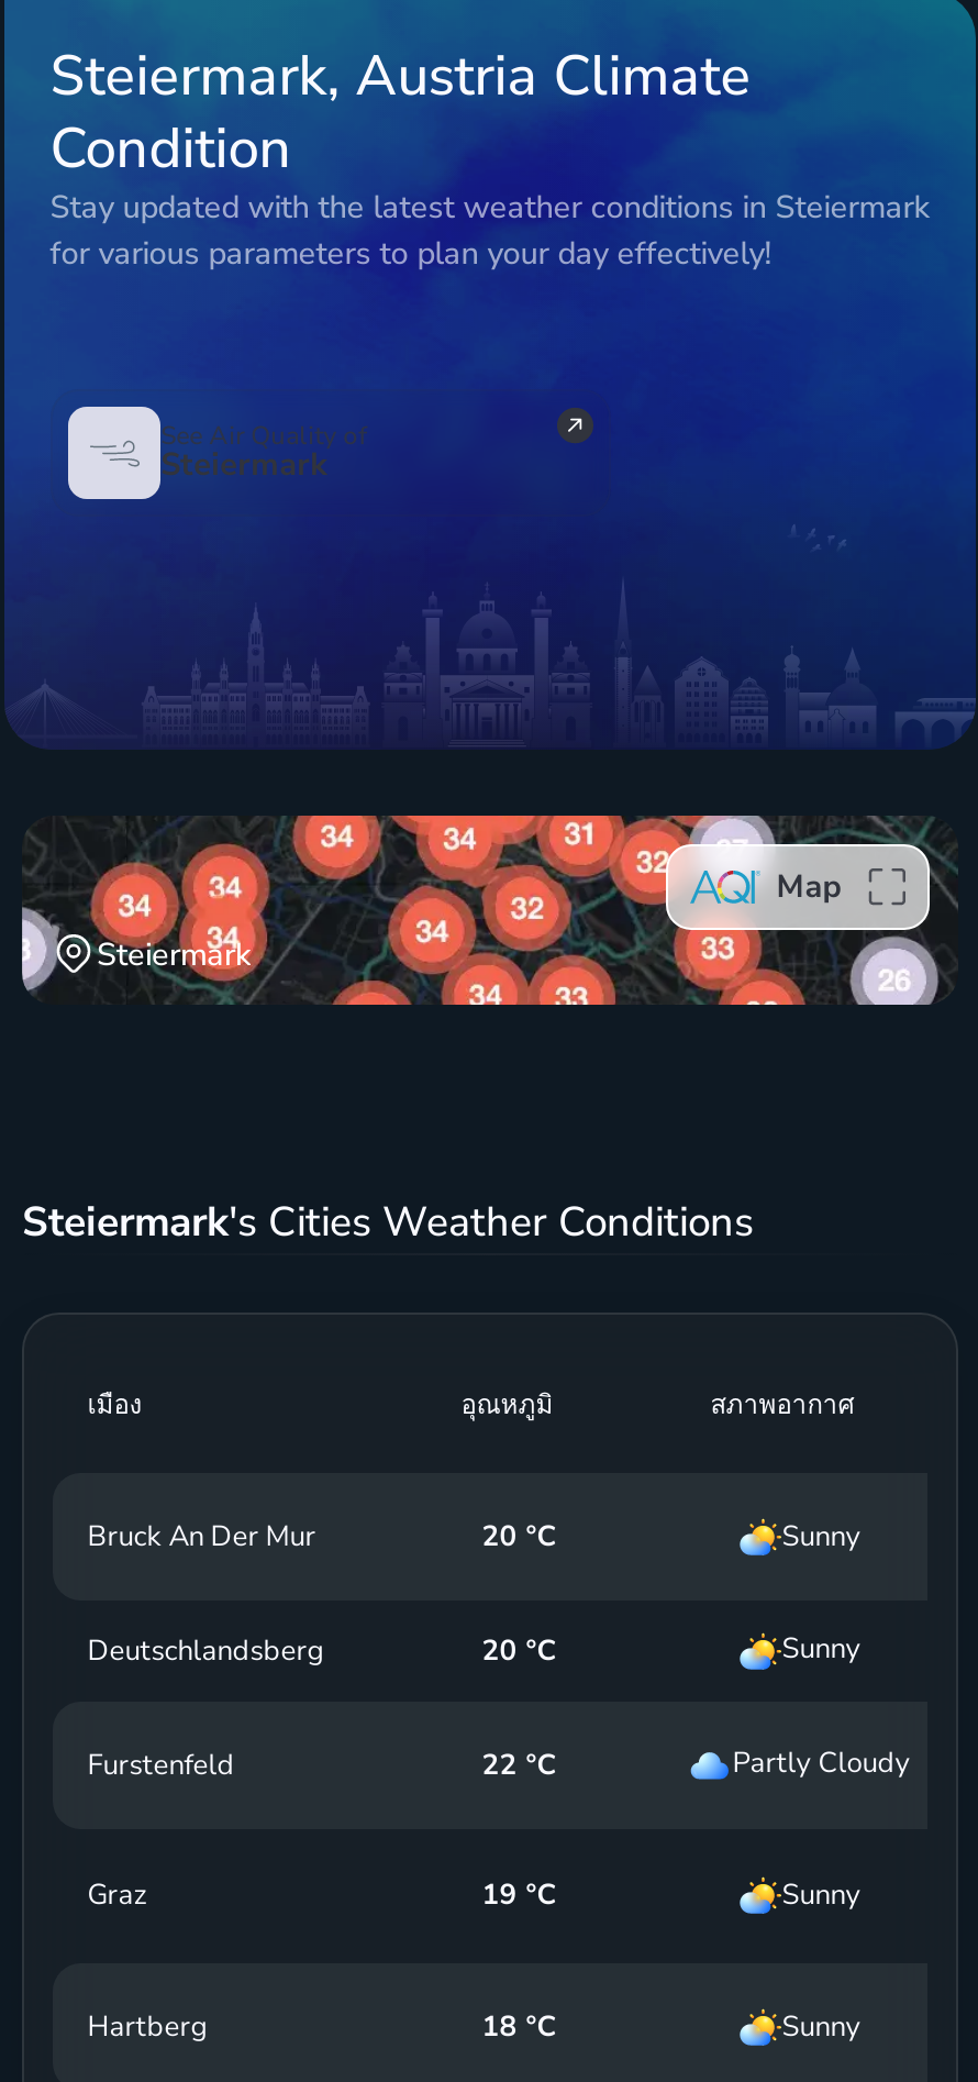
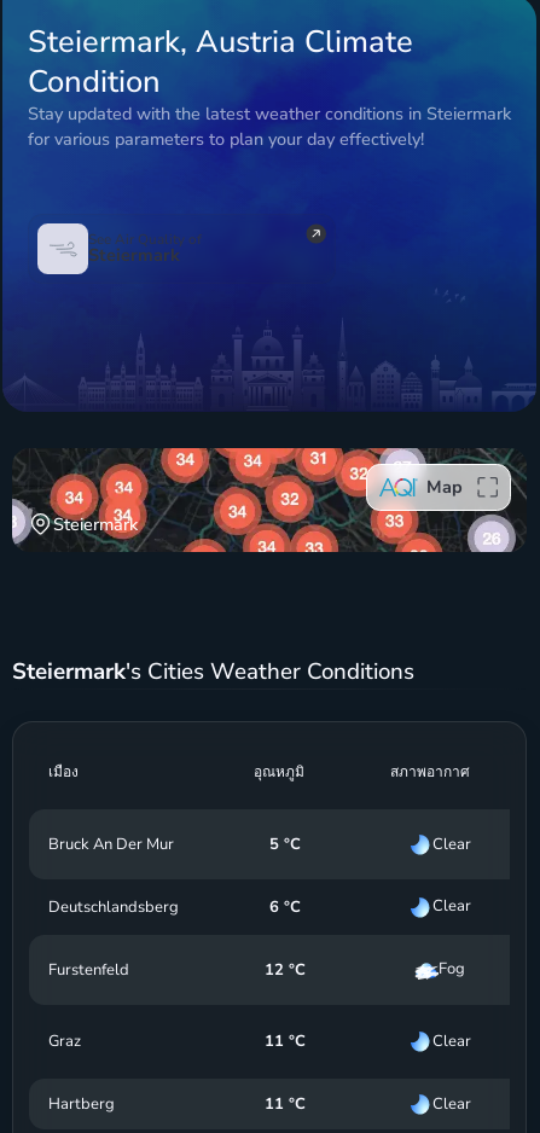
[482,1516,861,1557] 20 °C | Sunny -> [270,833,471,855] 5 °C | Clear
[482,1630,861,1671] 20 °C | Sunny -> [270,896,471,918] 6 °C | Clear
[482,1744,911,1785] 22 °C | Partly Cloudy -> [265,958,465,980] 12 °C | Fog
[482,1875,861,1916] 19 °C | Sunny -> [265,1030,471,1053] 11 °C | Clear
[482,2007,861,2047] 18 °C | Sunny -> [265,1093,471,1115] 11 °C | Clear

